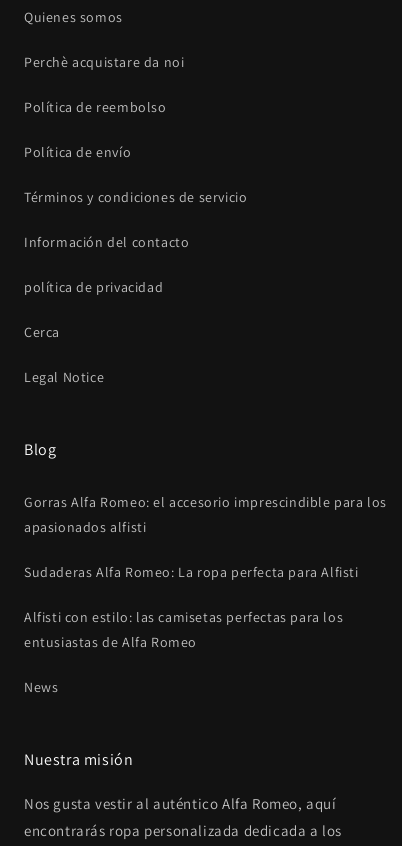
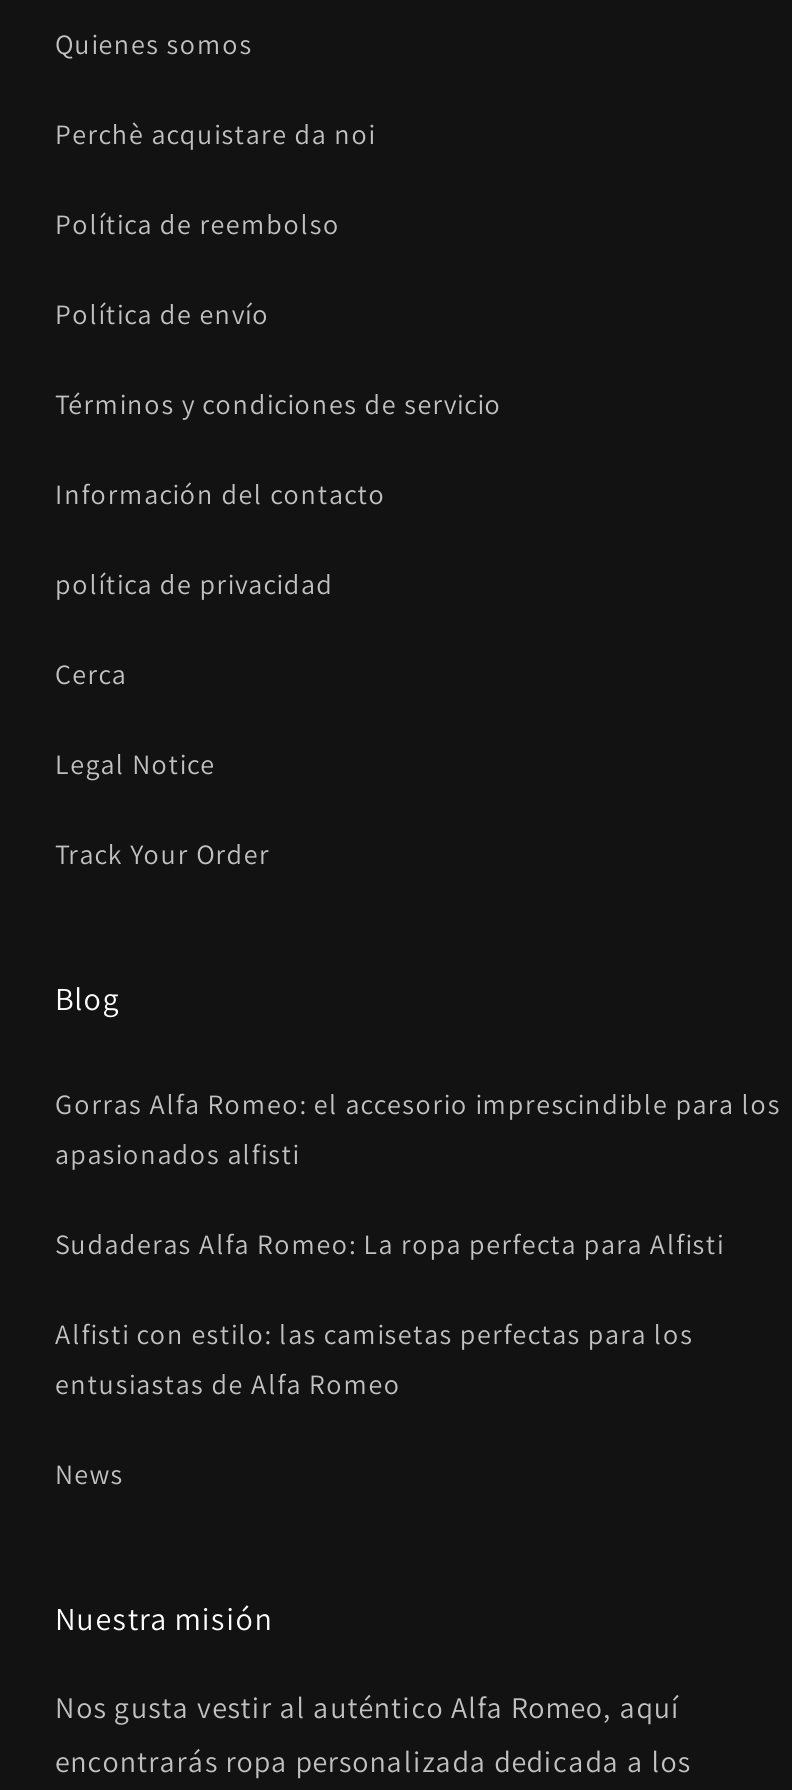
none -> [55,836,270,872] Track Your Order

